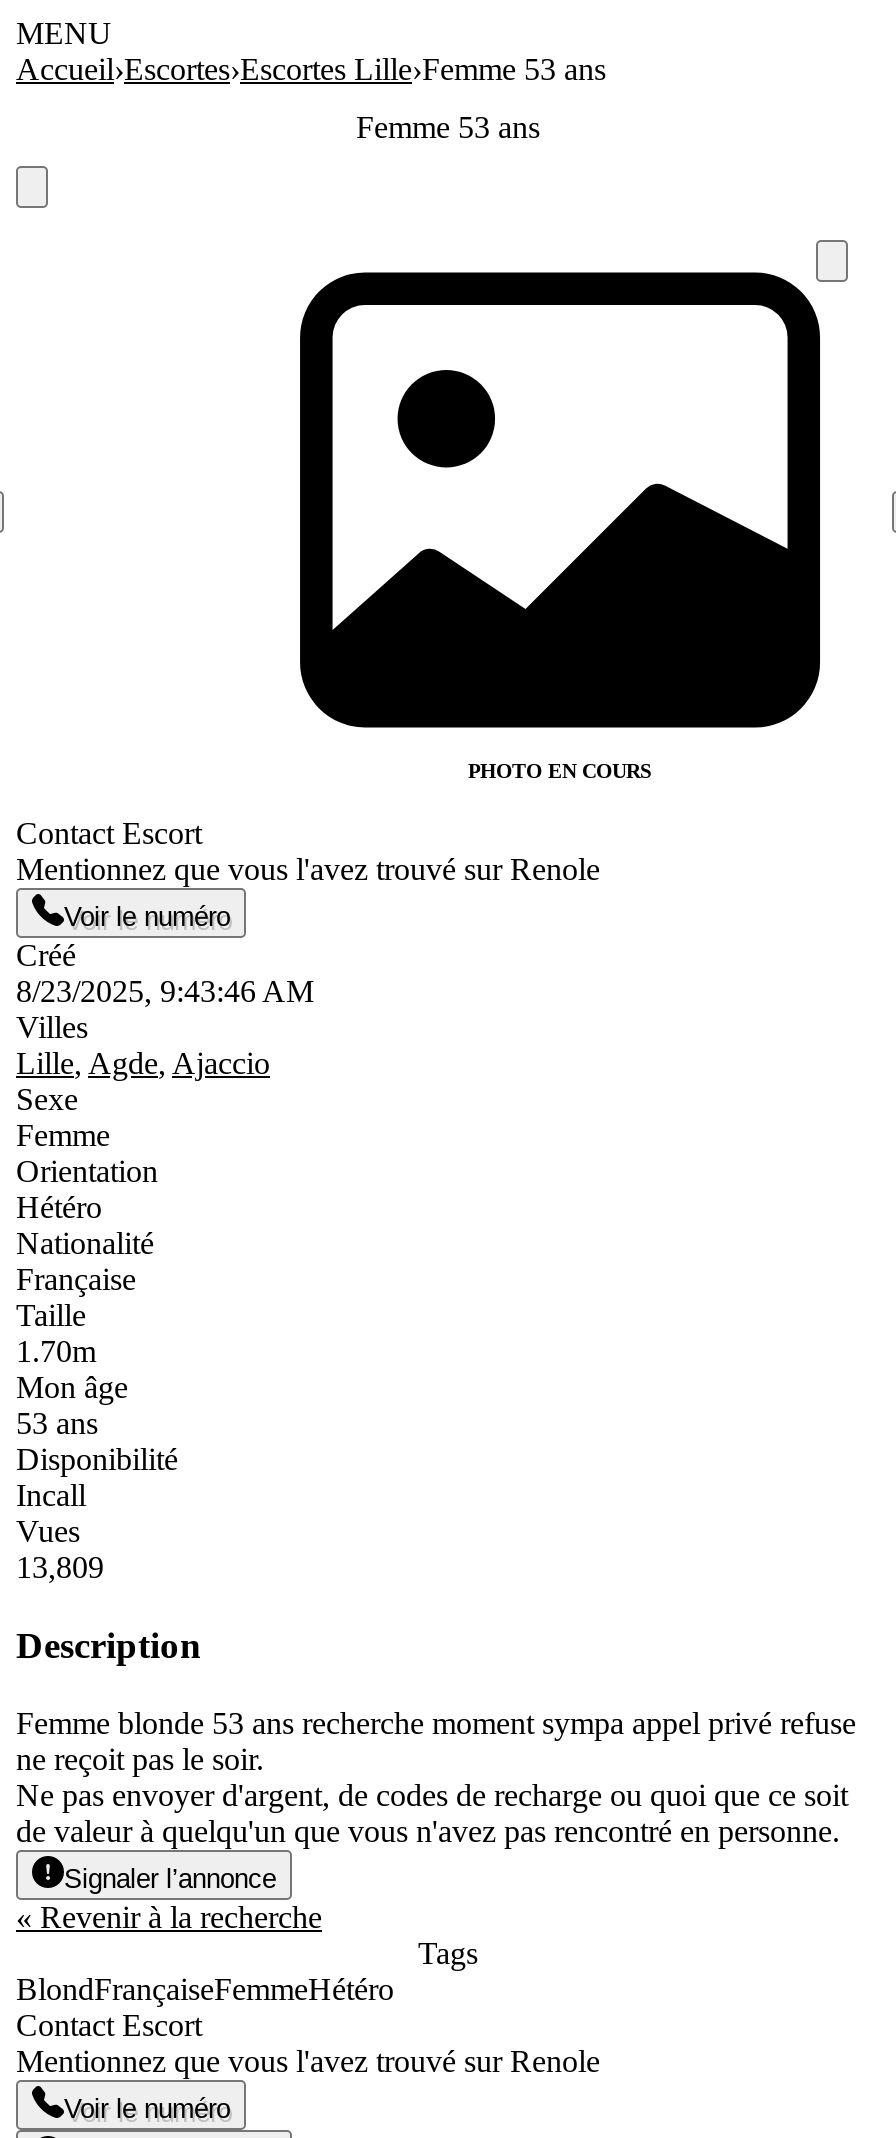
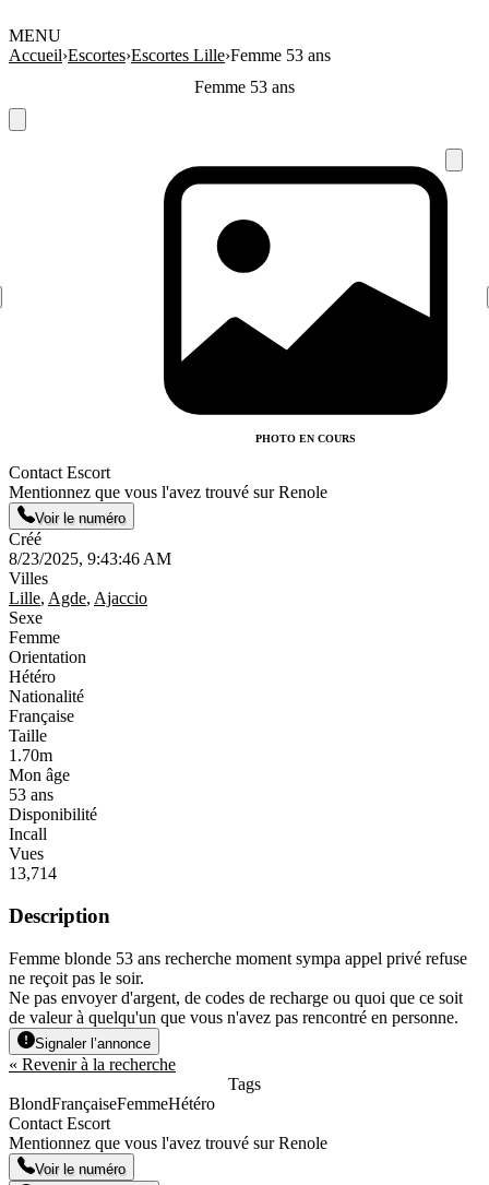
[16,1551,104,1585] 13,809 -> [9,864,57,883] 13,714

